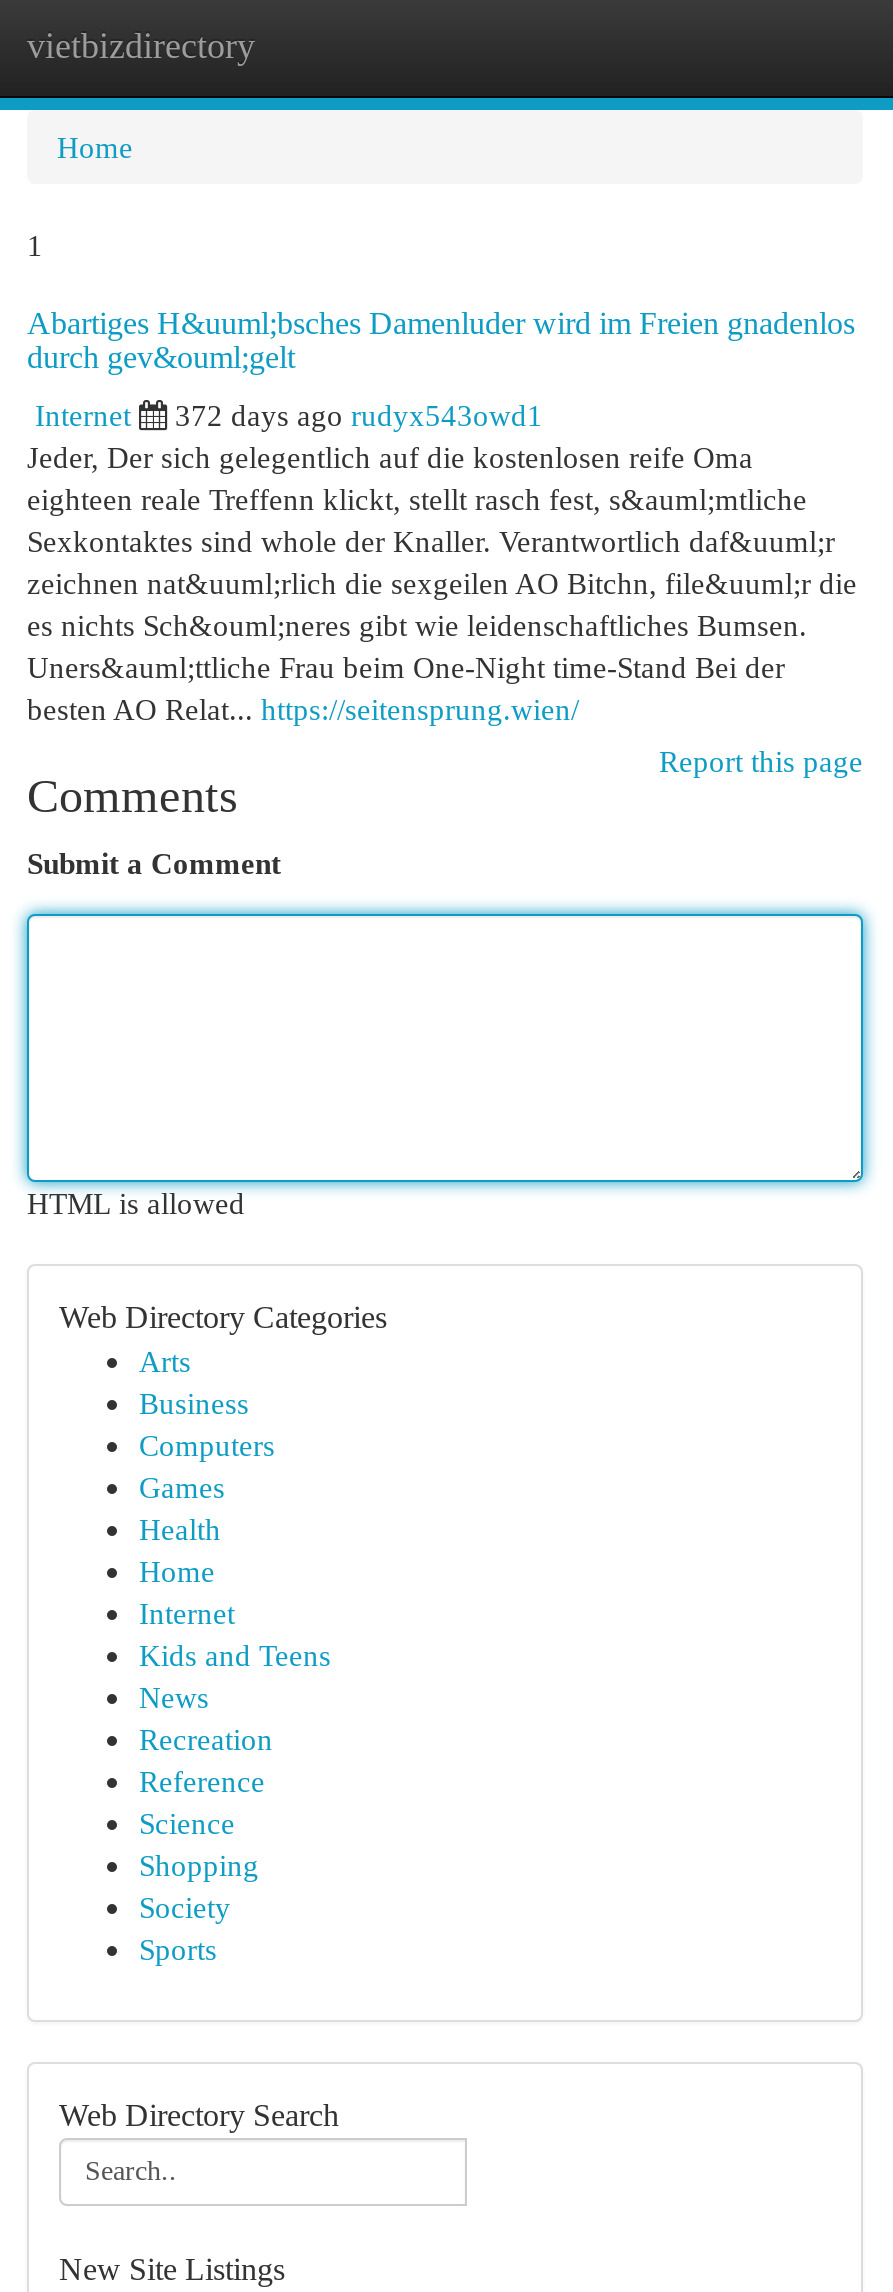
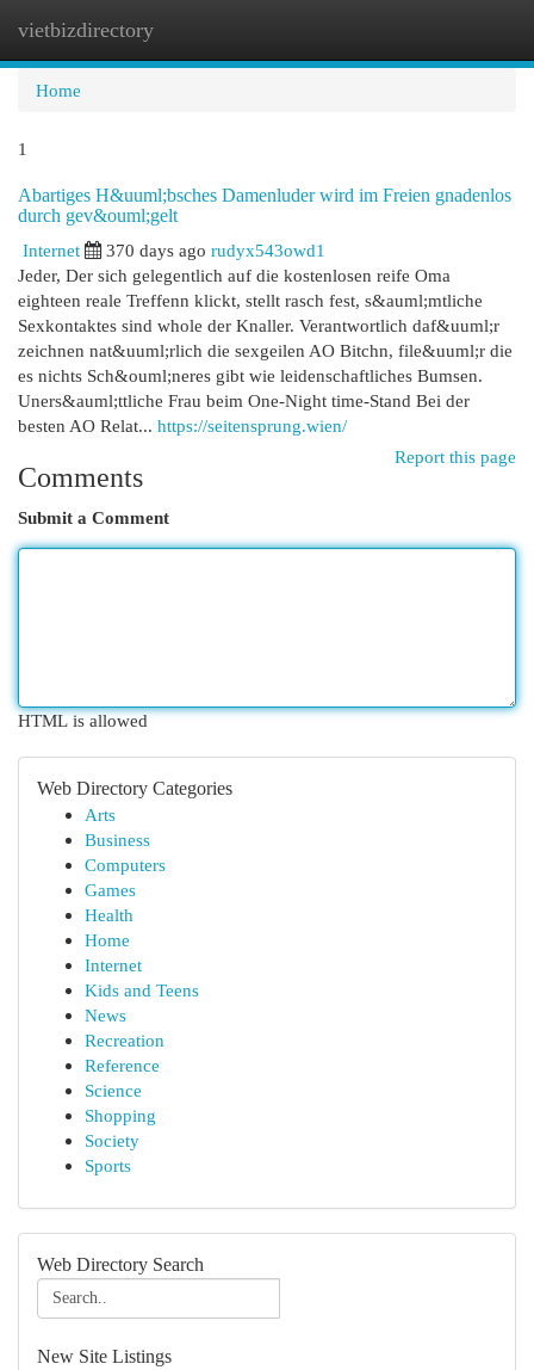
[175,398,543,432] 372 days ago rudyx543owd1 -> [106,240,325,260] 370 days ago rudyx543owd1

